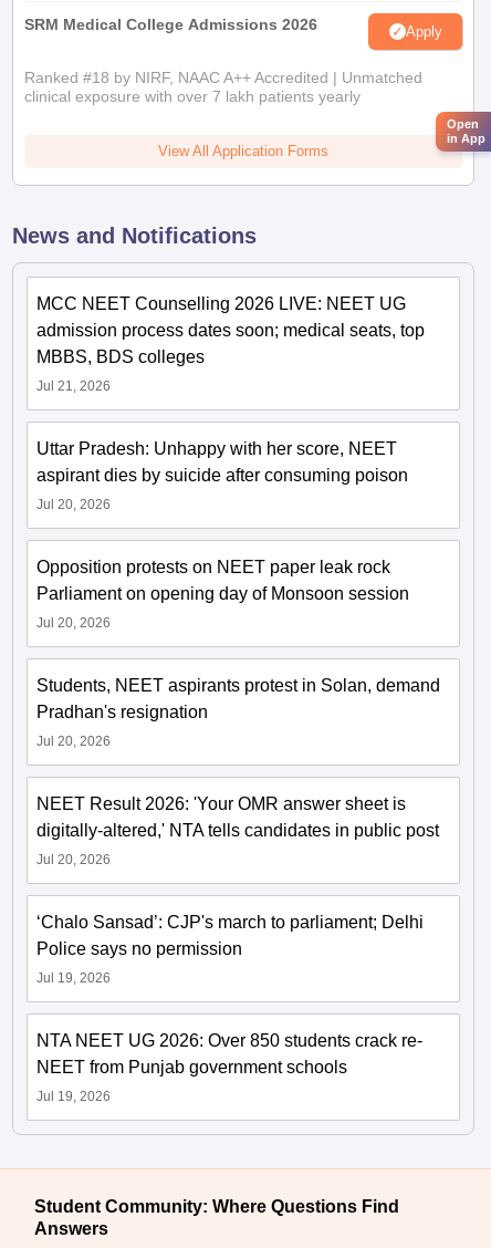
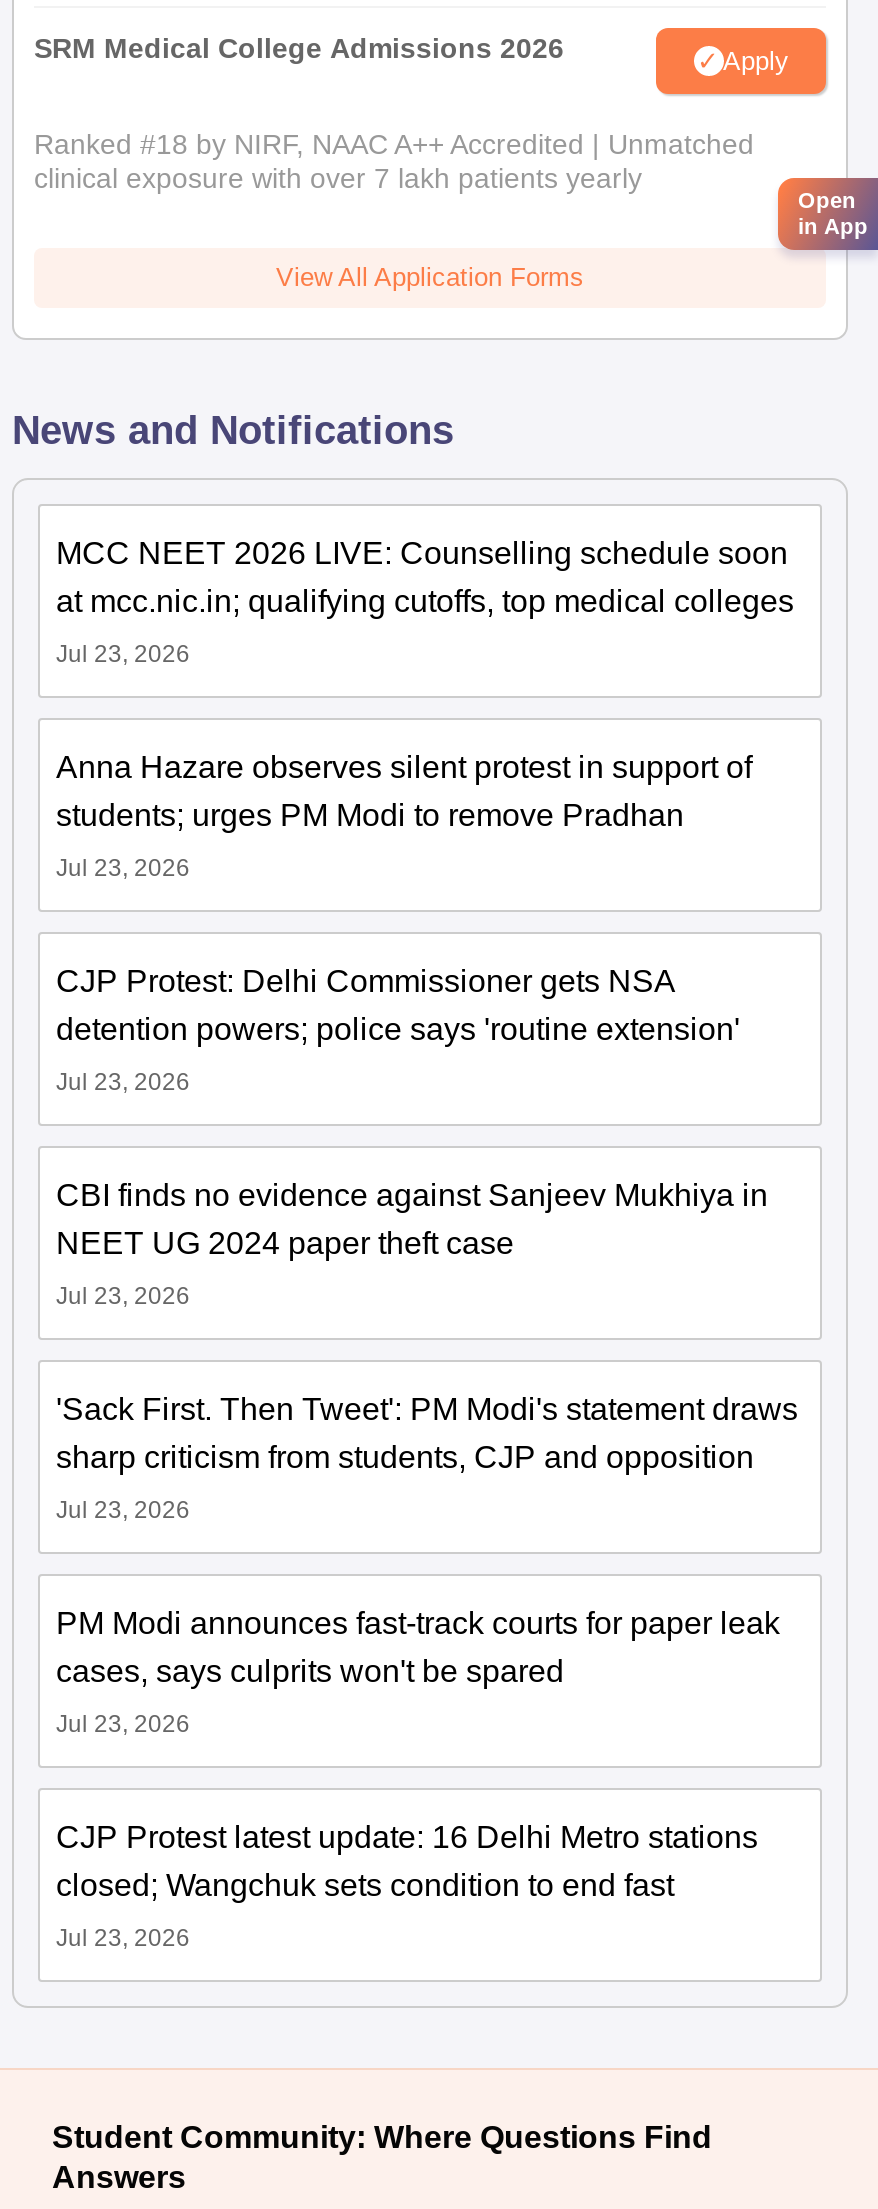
[36,295,425,366] MCC NEET Counselling 2026 LIVE: NEET UG | admission process dates soon; medical seats, top | MBBS, BDS colleges -> [56,536,794,618] MCC NEET 2026 LIVE: Counselling schedule soon | at mcc.nic.in; qualifying cutoffs, top medical colleges
[36,379,111,394] Jul 21, 2026 -> [56,640,190,668] Jul 23, 2026
[36,439,408,485] Uttar Pradesh: Unhappy with her score, NEET | aspirant dies by suicide after consuming poison -> [56,750,752,832] Anna Hazare observes silent protest in support of | students; urges PM Modi to remove Pradhan
[36,497,111,512] Jul 20, 2026 -> [56,854,190,882] Jul 23, 2026
[36,558,409,603] Opposition protests on NEET paper leak rock | Parliament on opening day of Monsoon session -> [56,964,740,1046] CJP Protest: Delhi Commissioner gets NSA | detention powers; police says 'routine extension'
[36,615,111,631] Jul 20, 2026 -> [56,1068,190,1096] Jul 23, 2026
[36,676,440,722] Students, NEET aspirants protest in Solan, demand | Pradhan's resignation -> [56,1178,768,1260] CBI finds no evidence against Sanjeev Mukhiya in | NEET UG 2024 paper theft case
[36,734,111,749] Jul 20, 2026 -> [56,1282,190,1310] Jul 23, 2026
[36,795,439,840] NEET Result 2026: 'Your OMR answer sheet is | digitally-altered,' NTA tells candidates in public post -> [56,1392,798,1474] 'Sack First. Then Tweet': PM Modi's statement draws | sharp criticism from students, CJP and opposition
[36,852,111,868] Jul 20, 2026 -> [56,1496,190,1524] Jul 23, 2026
[36,913,424,958] ‘Chalo Sansad’: CJP's march to parliament; Delhi | Police says no permission -> [56,1606,780,1688] PM Modi announces fast-track courts for paper leak | cases, says culprits won't be spared
[36,971,111,986] Jul 19, 2026 -> [56,1710,190,1738] Jul 23, 2026
[36,1031,422,1077] NTA NEET UG 2026: Over 850 students crack re- | NEET from Punjab government schools -> [56,1820,758,1902] CJP Protest latest update: 16 Delhi Metro stations | closed; Wangchuk sets condition to end fast
[36,1089,111,1104] Jul 19, 2026 -> [56,1924,190,1952] Jul 23, 2026

